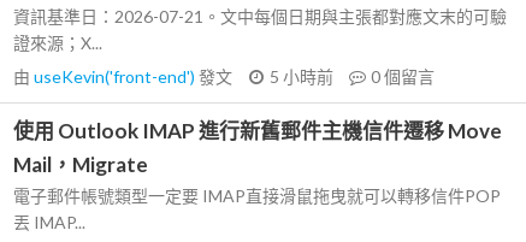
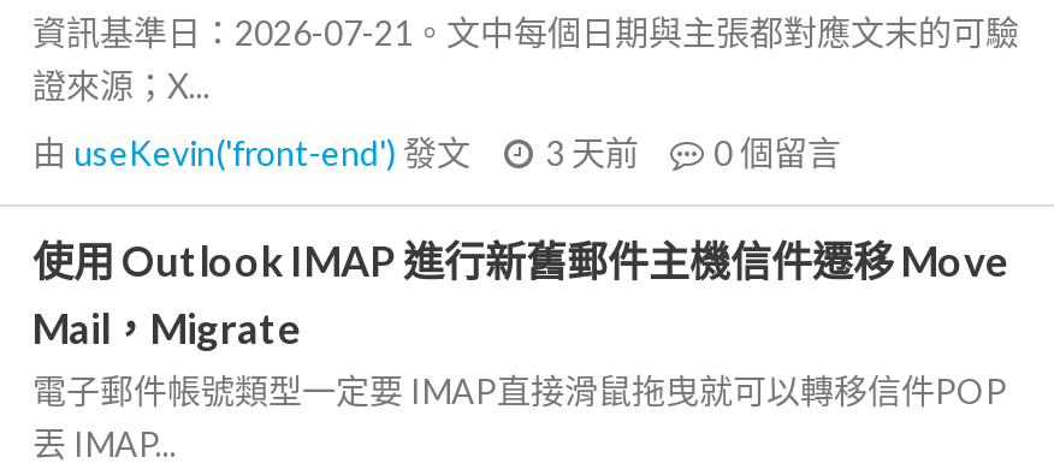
[13,66,435,87] 由useKevin('front-end')發文 5 小時前 0個留言 -> [32,132,841,173] 由useKevin('front-end')發文 3 天前 0個留言

